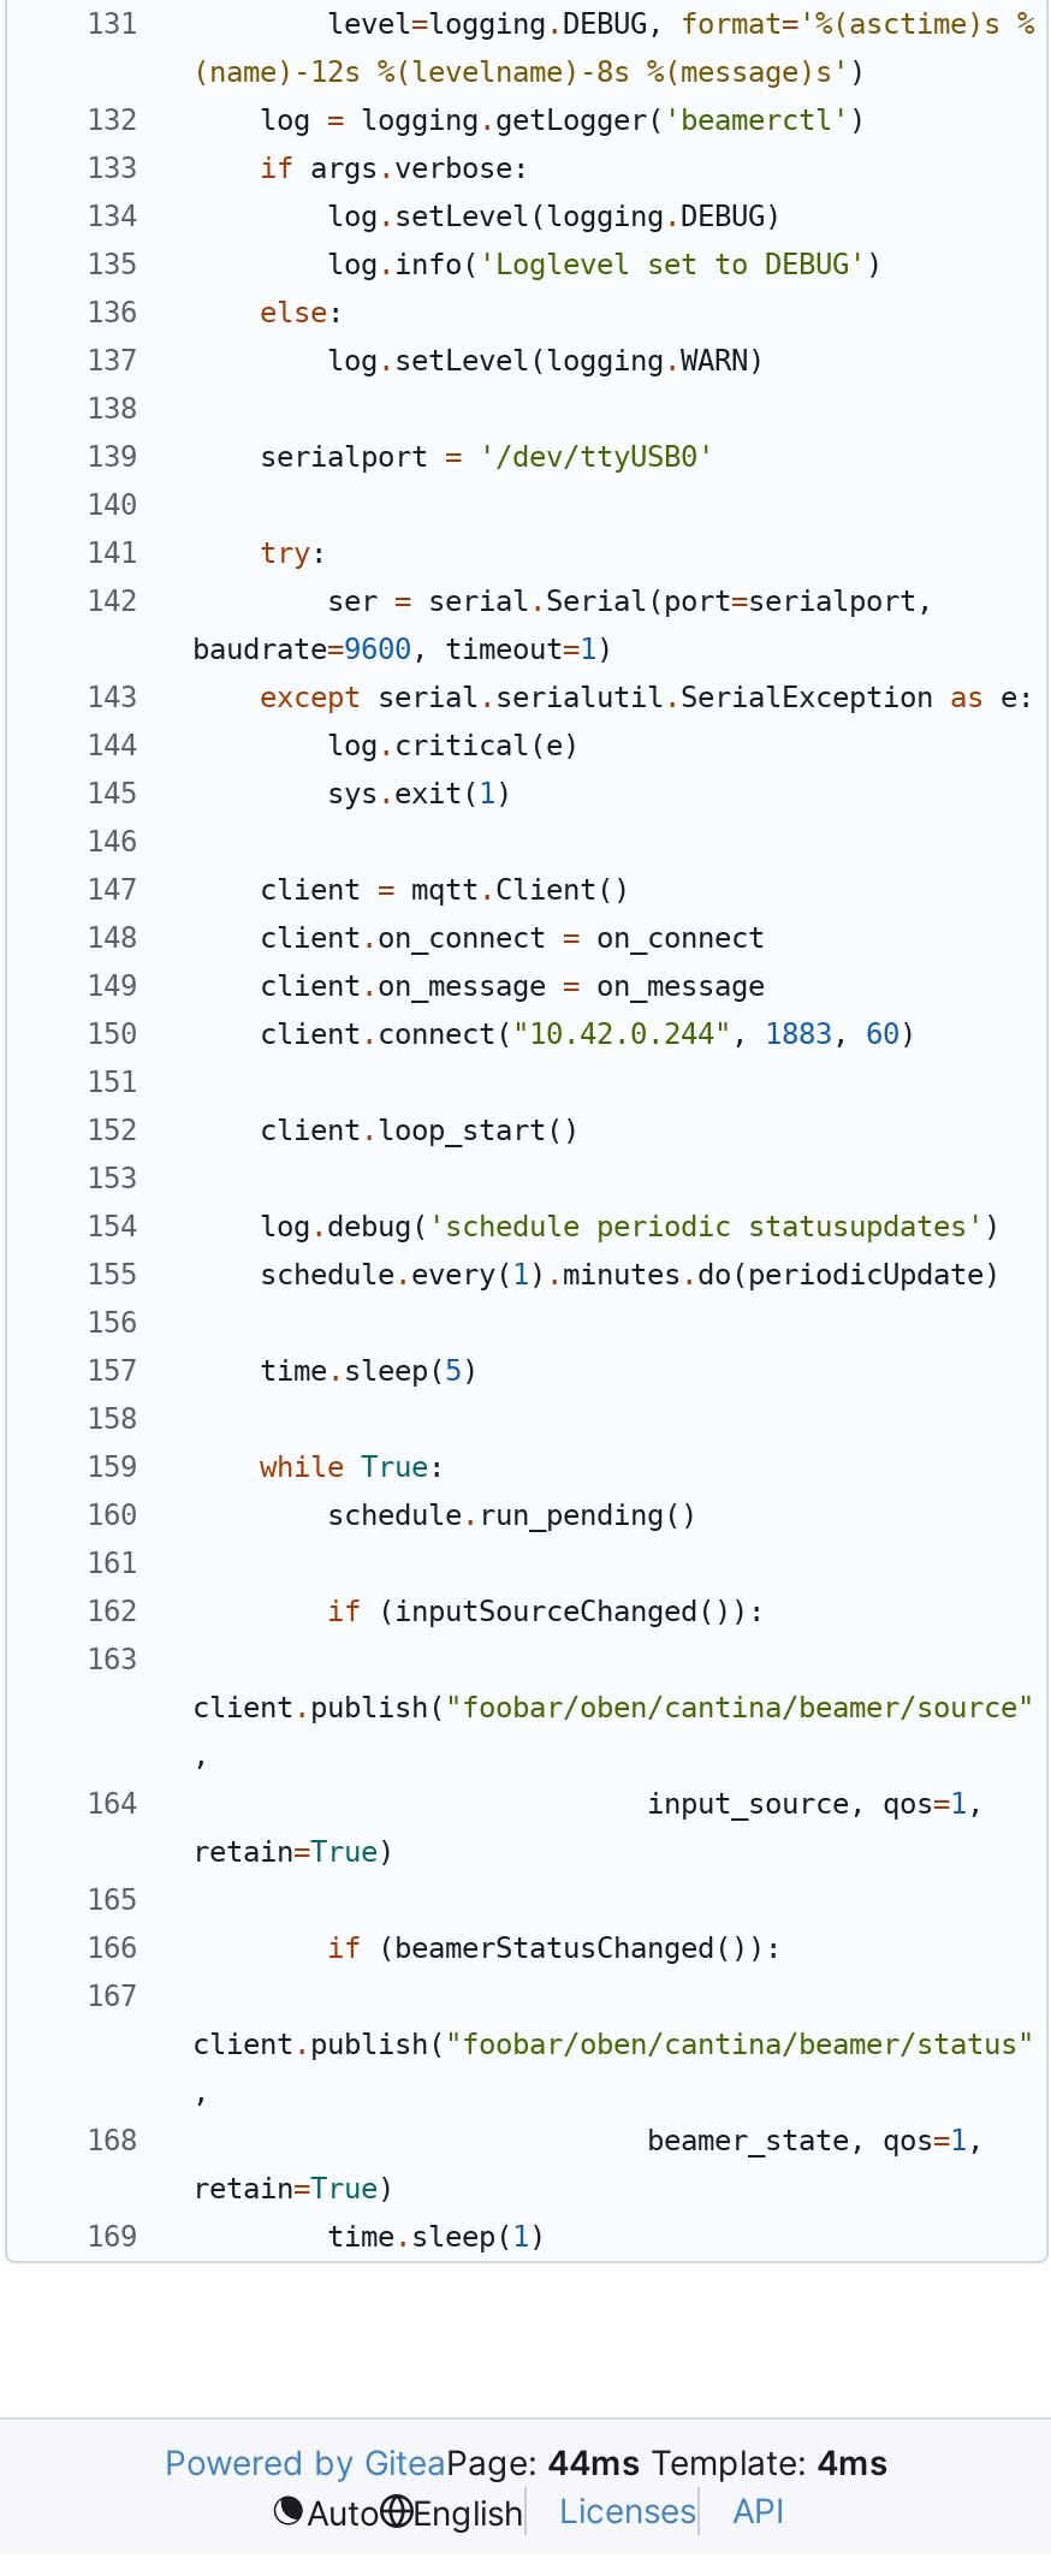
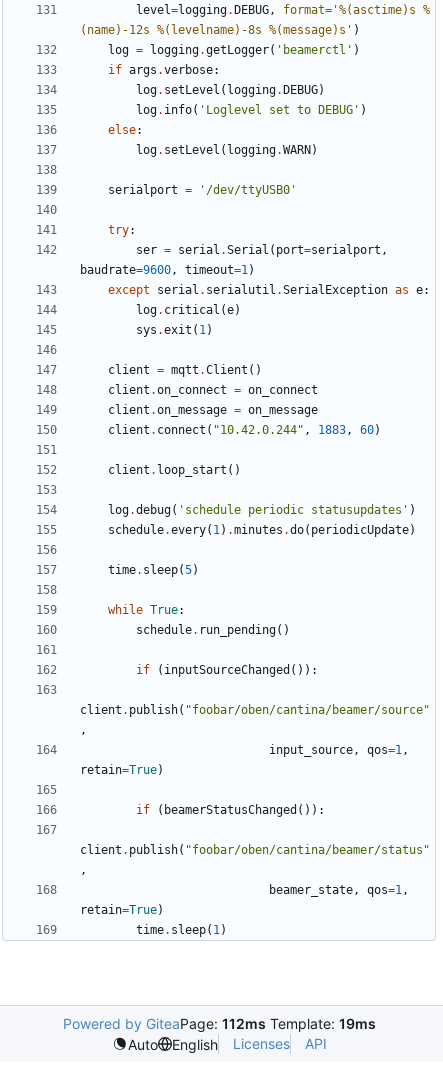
[165,2442,889,2483] Powered by GiteaPage: 44ms Template: 4ms -> [62,1015,375,1032] Powered by GiteaPage: 112ms Template: 19ms

